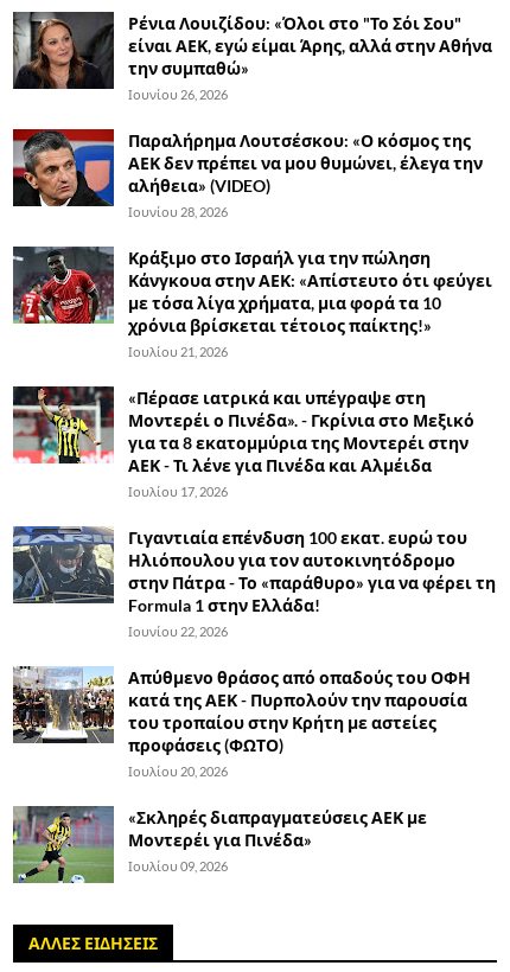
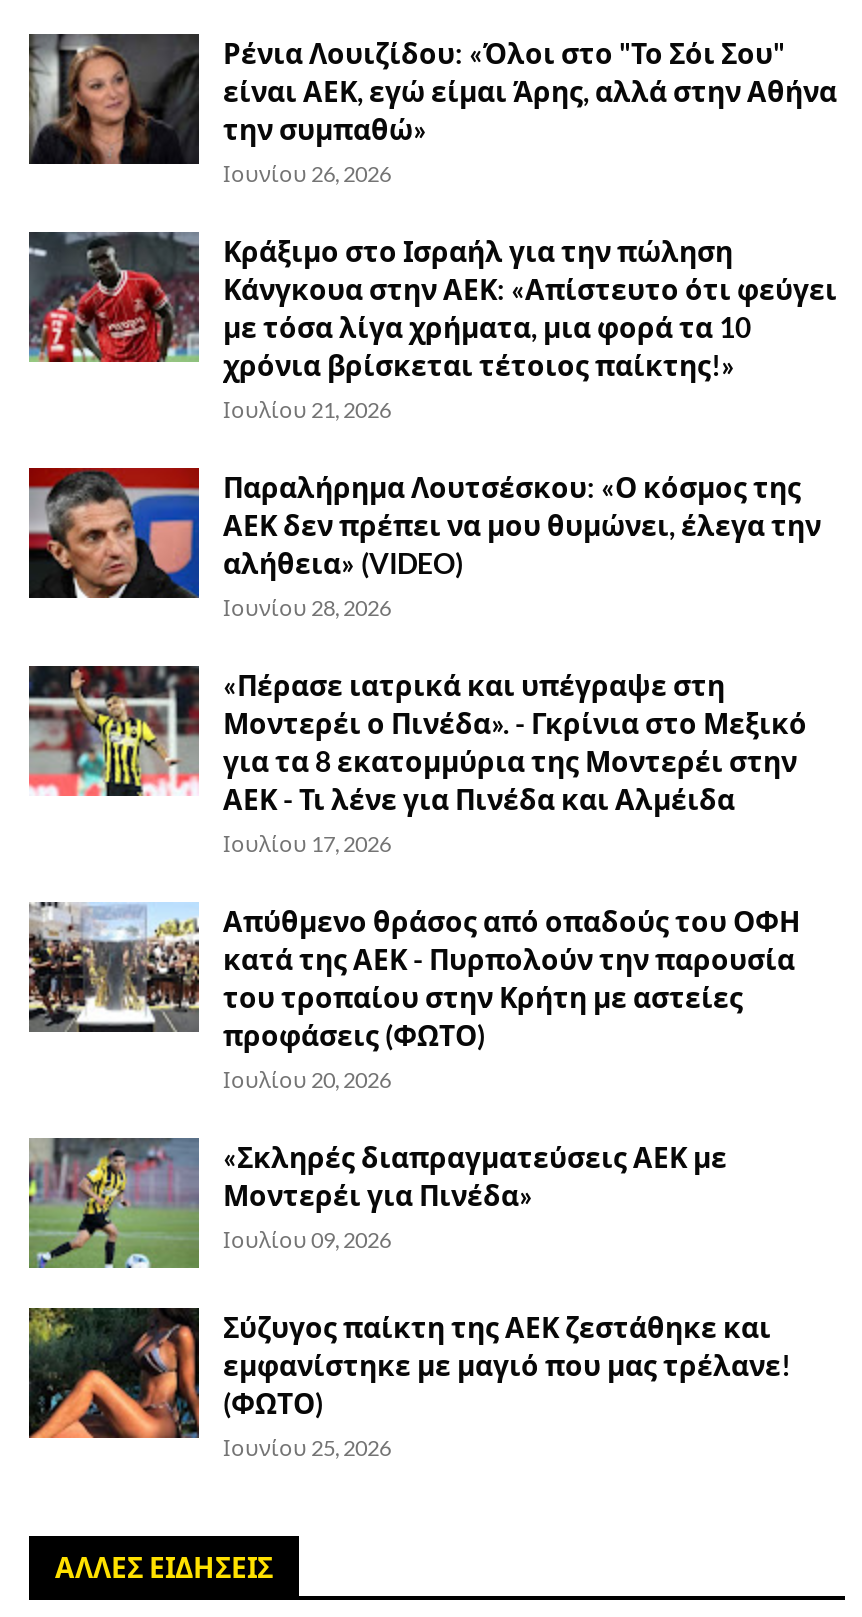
moved [13,128,483,220] -> [27,466,821,621]: [image] | Παραλήρημα Λουτσέσκου: «Ο κόσμος της | ΑΕΚ δεν πρέπει να μου θυμώνει, έλεγα την | αλήθεια» (VIDEO) | Ιουνίου 28, 2026
moved [12,245,492,360] -> [27,230,837,423]: [image] | Κράξιμο στο Ισραήλ για την πώληση | Κάνγκουα στην ΑΕΚ: «Απίστευτο ότι φεύγει | με τόσα λίγα χρήματα, μια φορά τα 10 | χρόνια βρίσκεται τέτοιος παίκτης!» | Ιουλίου 21, 2026
[13,525,496,640] [image] | Γιγαντιαία επένδυση 100 εκατ. ευρώ του | Ηλιόπουλου για τον αυτοκινητόδρομο | στην Πάτρα - Το «παράθυρο» για να φέρει τη | Formula 1 στην Ελλάδα! | Ιουνίου 22, 2026 -> none
moved [11,664,471,874] -> [25,898,801,1253]: [image] | Απύθμενο θράσος από οπαδούς του ΟΦΗ | κατά της ΑΕΚ - Πυρπολούν την παρουσία | ... | Μοντερέι για Πινέδα» | Ιουλίου 09, 2026
none -> [27,1306,791,1461] [image] | Σύζυγος παίκτη της ΑΕΚ ζεστάθηκε και | εμφανίστηκε με μαγιό που μας τρέλανε! | (ΦΩΤΟ) | Ιουνίου 25, 2026

